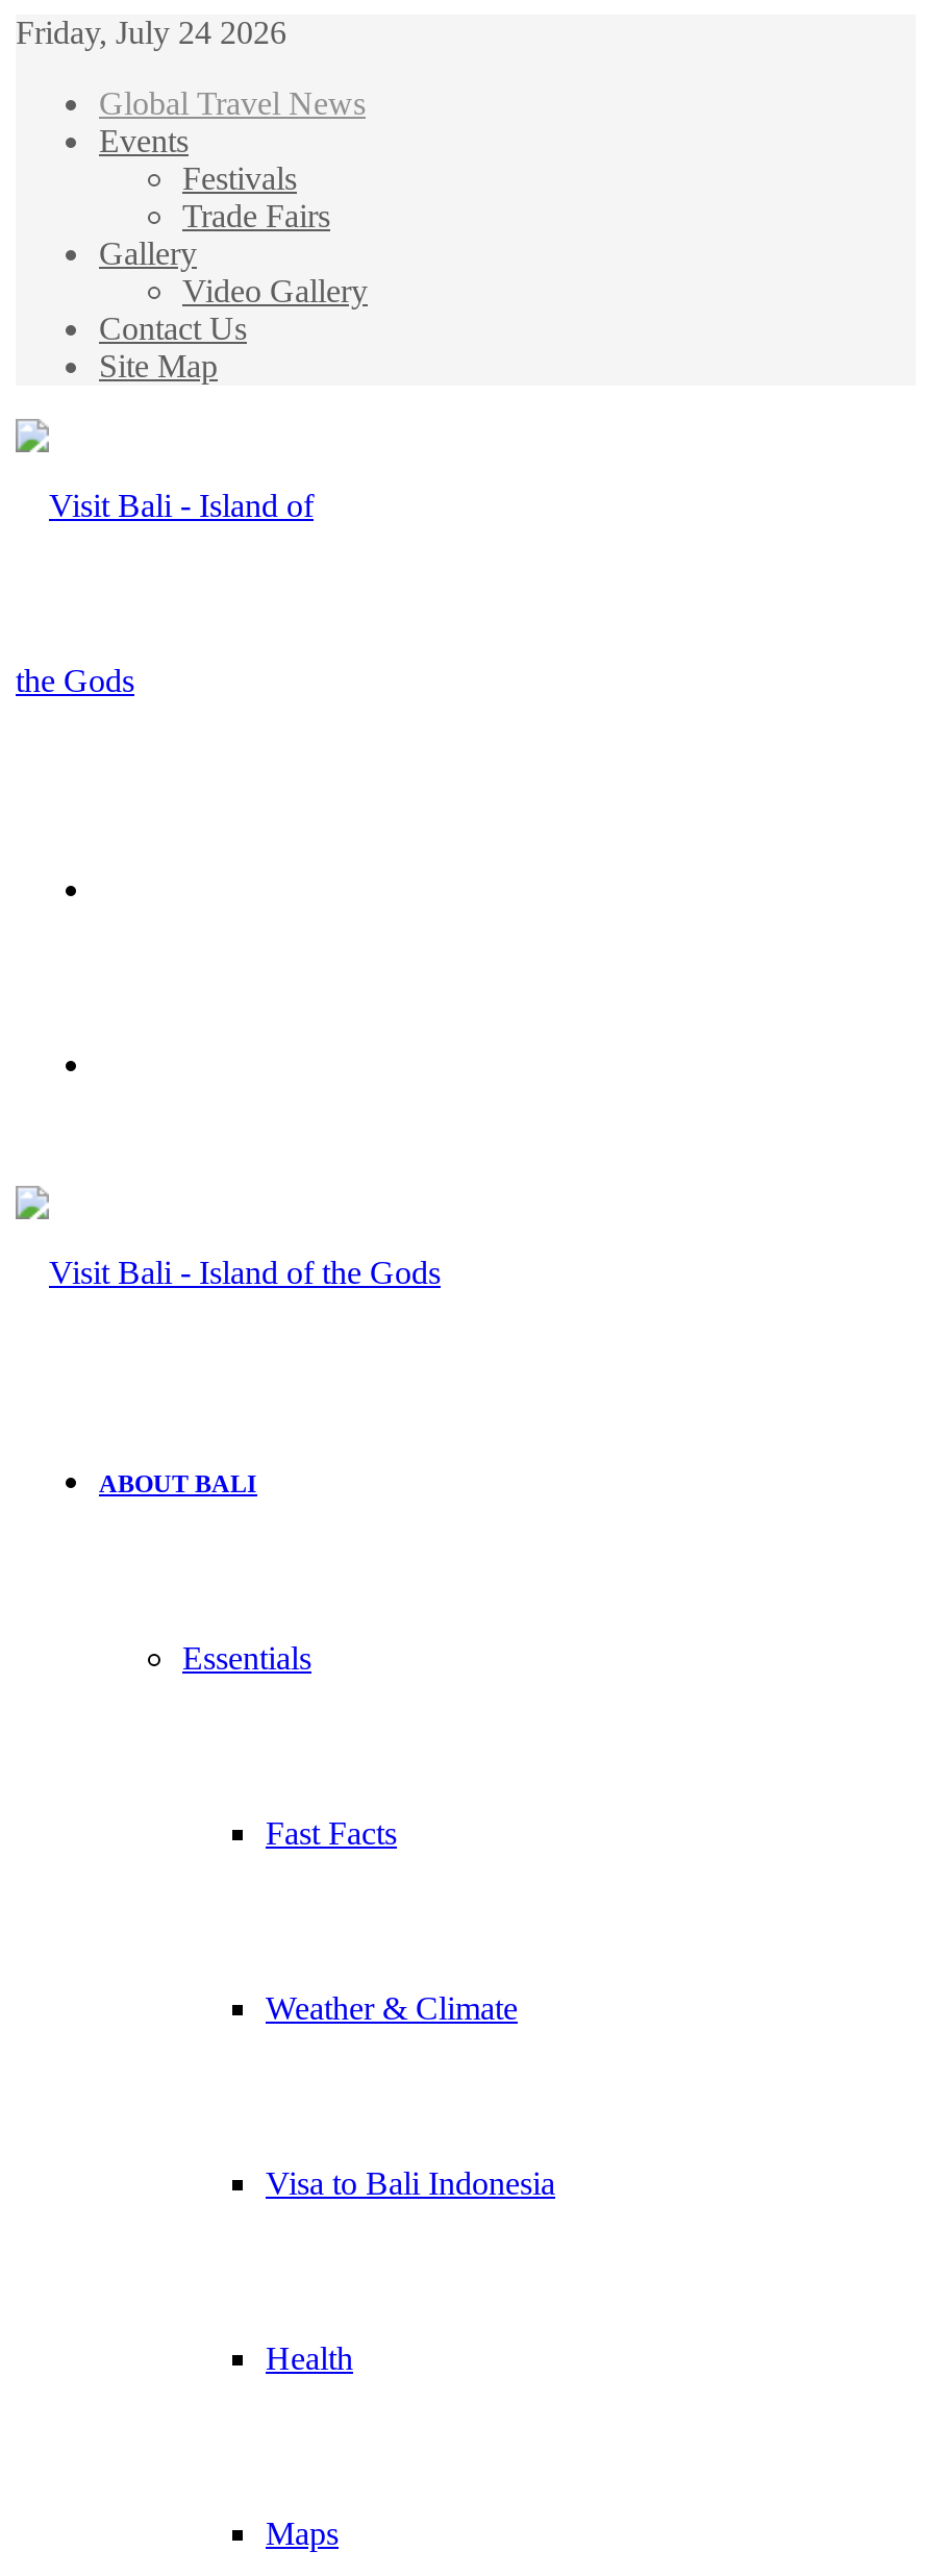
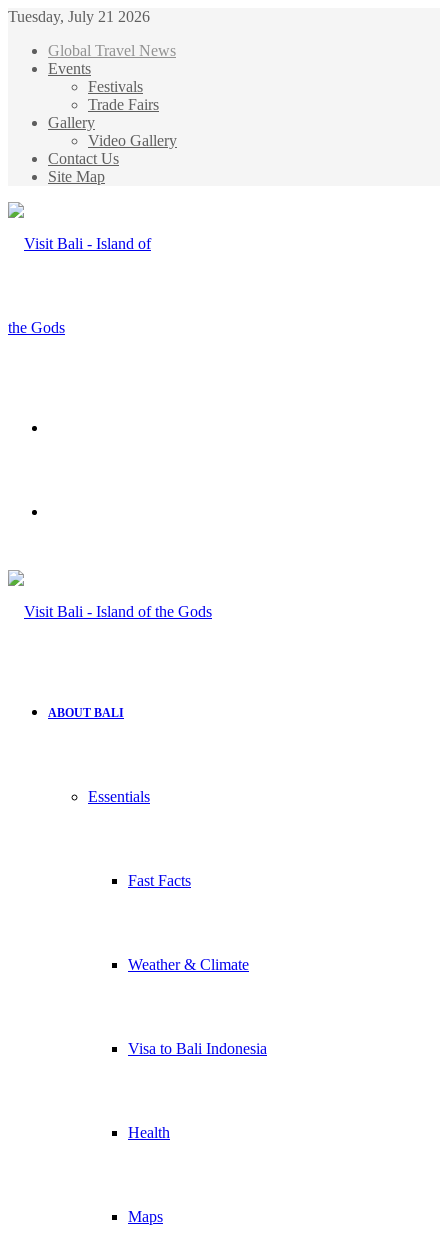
[16,15,286,50] Friday, July 24 2026 -> [8,8,150,25] Tuesday, July 21 2026

